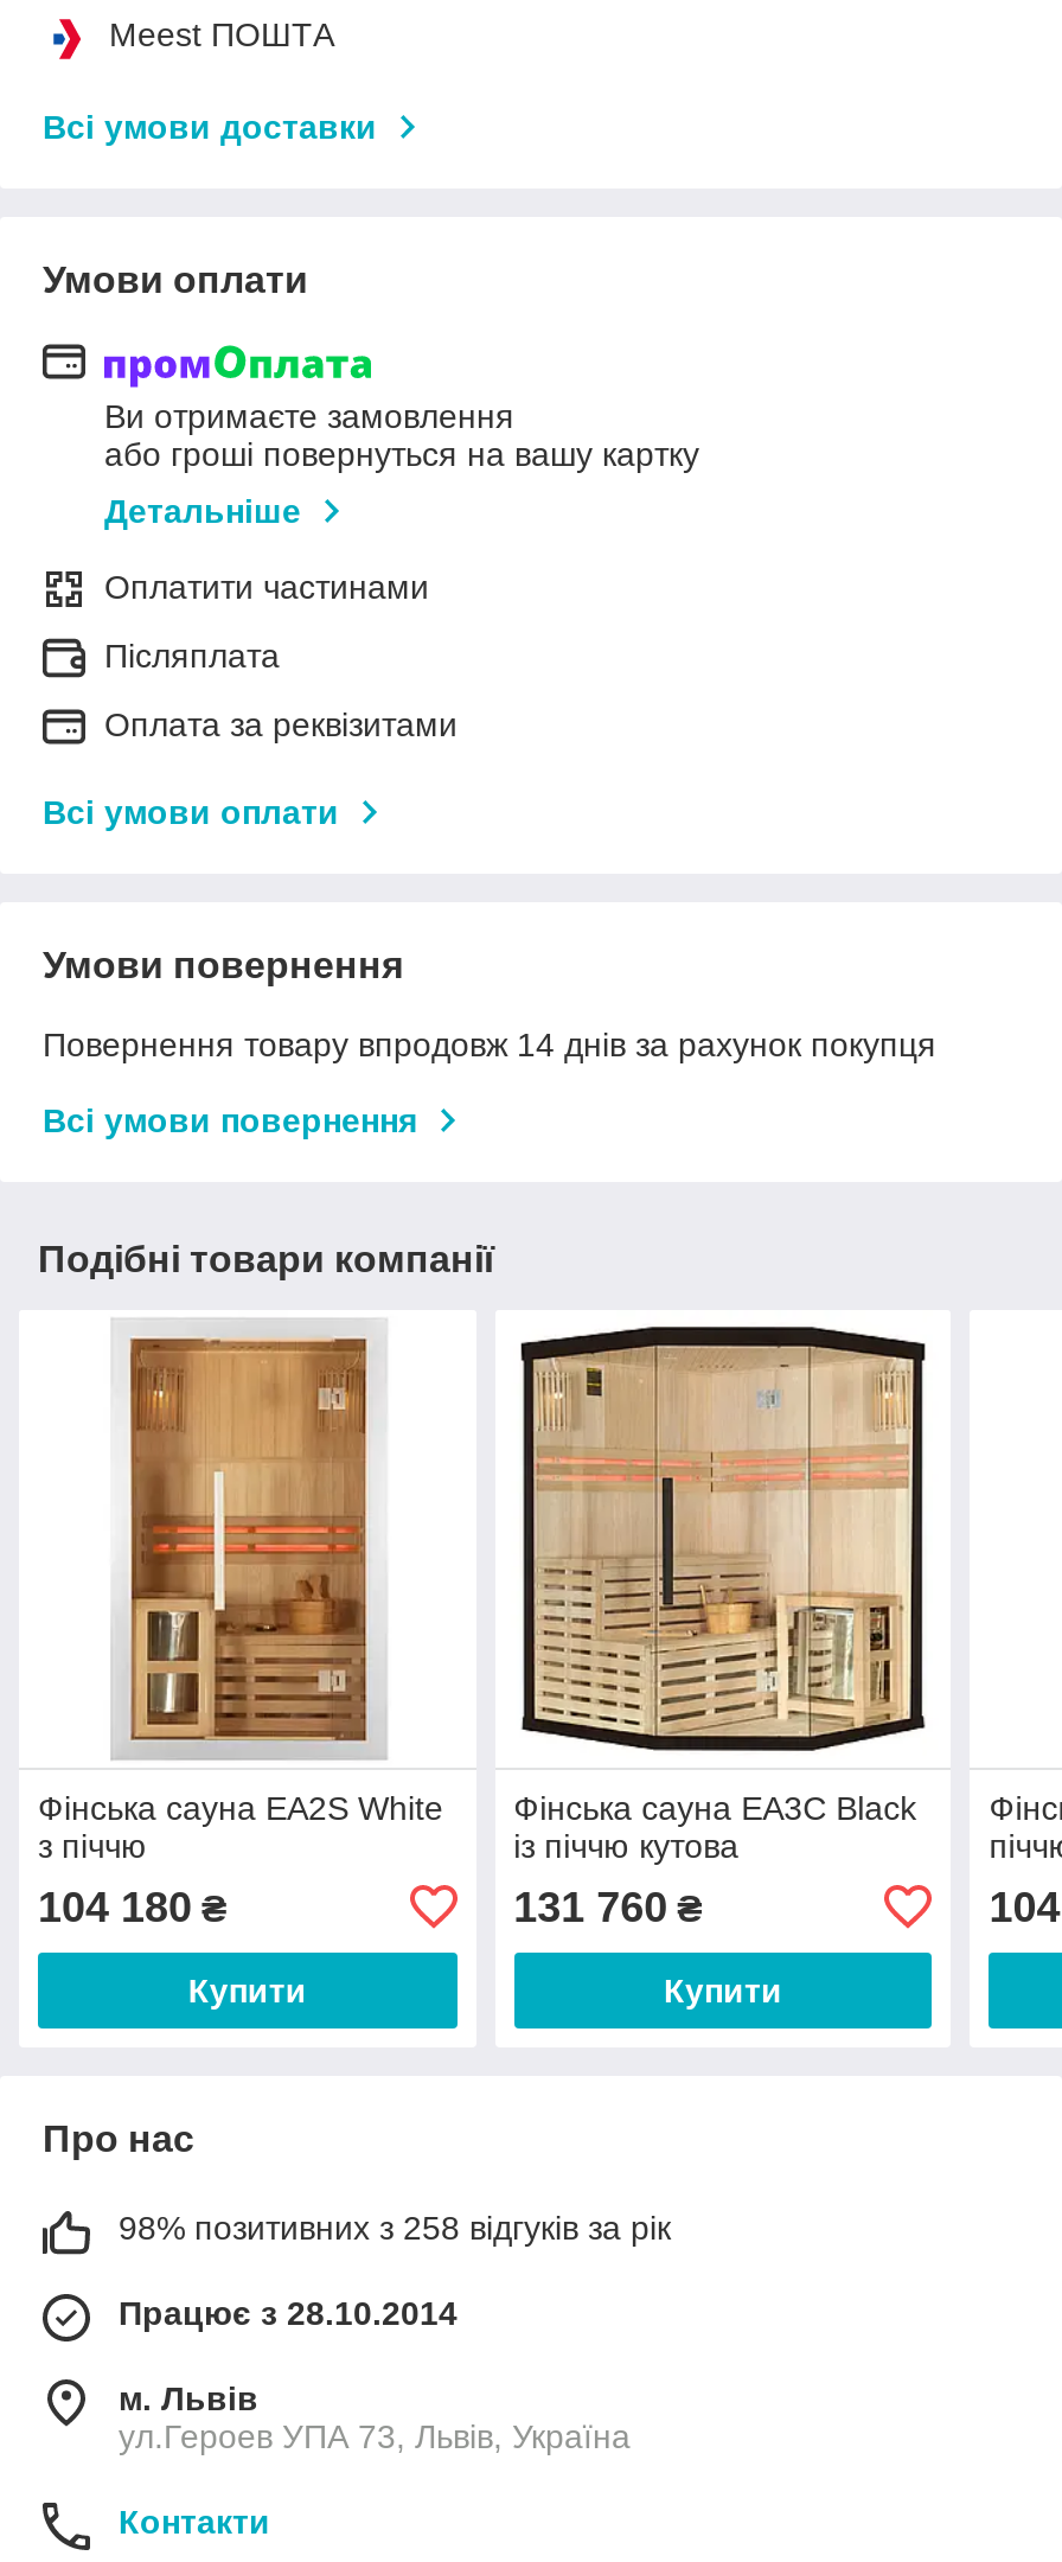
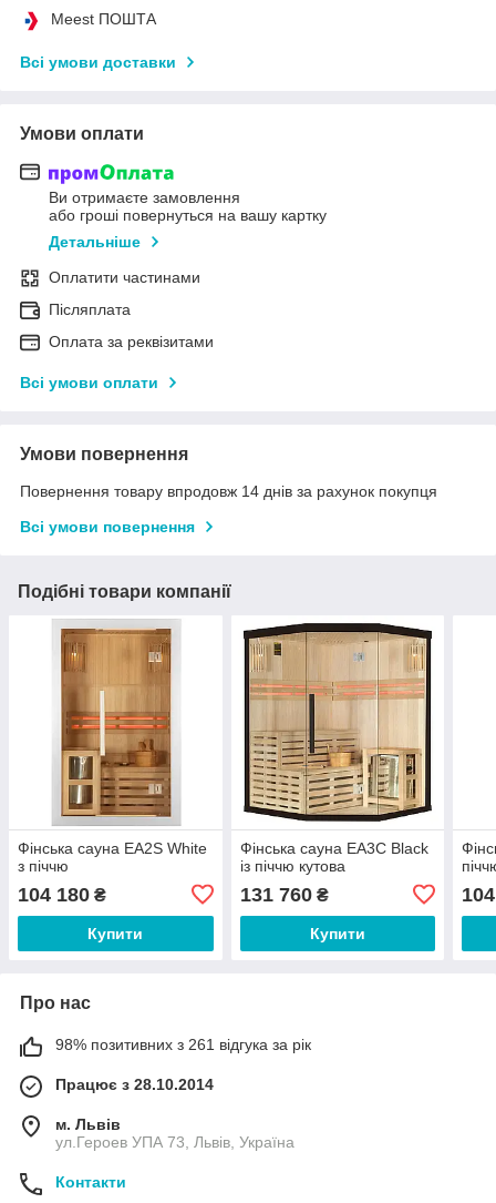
[119,2208,671,2246] 98% позитивних з 258 відгуків за рік -> [55,1035,311,1053] 98% позитивних з 261 відгука за рік

